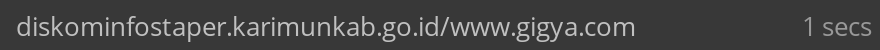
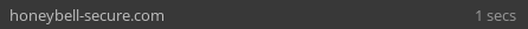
[16,7,636,43] diskominfostaper.karimunkab.go.id/www.gigya.com -> [9,4,165,25] honeybell-secure.com

